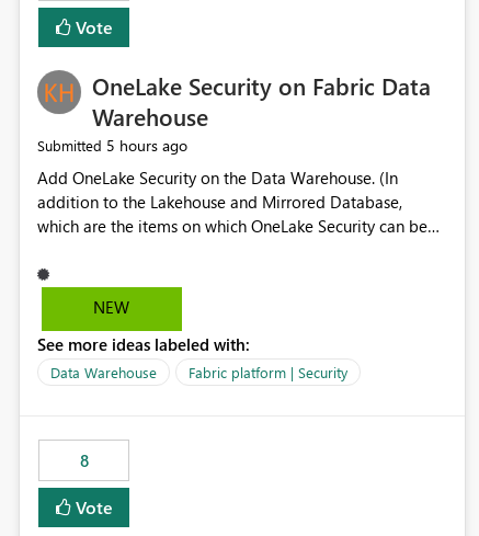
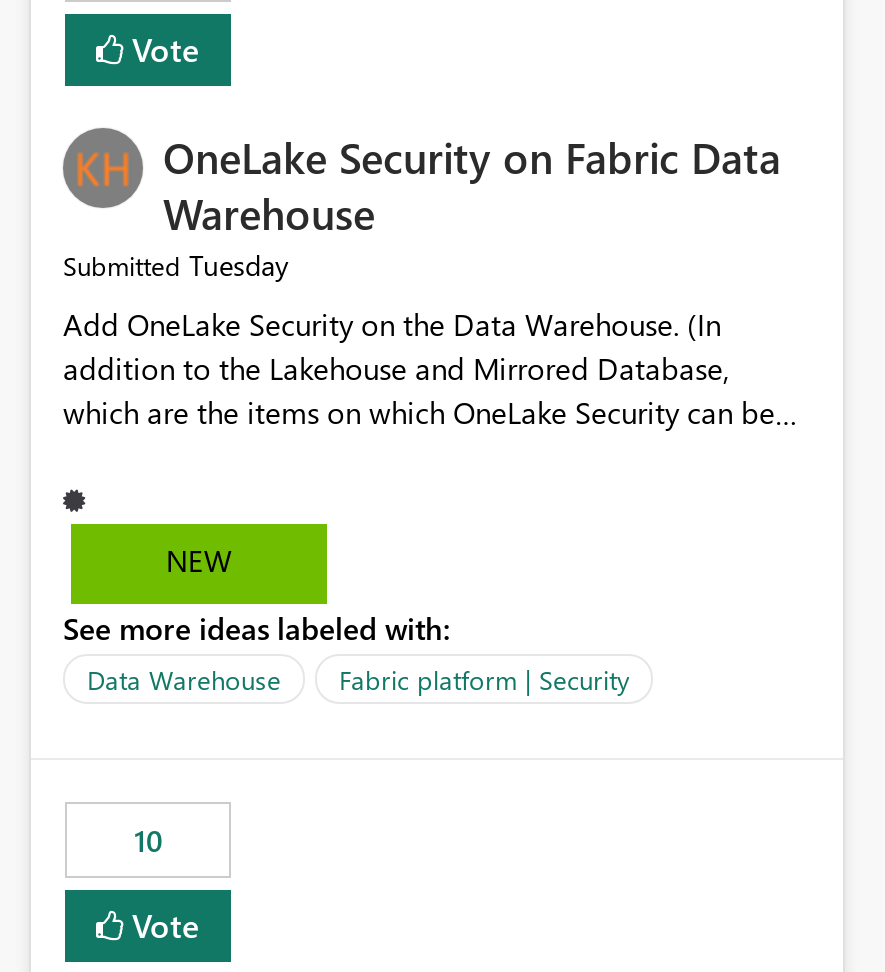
[37,135,187,156] Submitted 5 hours ago -> [63,247,289,285] Submitted Tuesday
[79,450,88,472] 8 -> [134,821,162,861] 10

